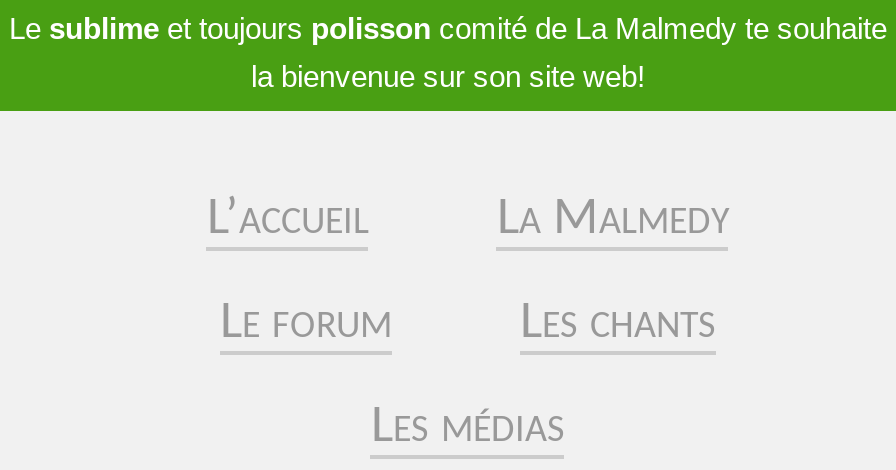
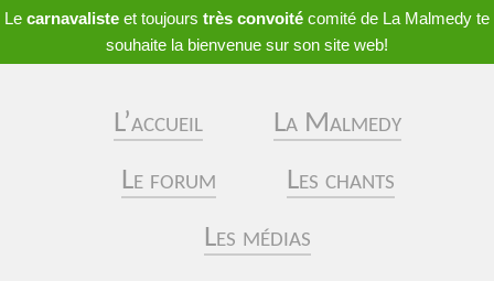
[9,11,887,93] Le sublime et toujours polisson comité de La Malmedy te souhaite | la bienvenue sur son site web! -> [4,9,490,54] Le carnavaliste et toujours très convoité comité de La Malmedy te | souhaite la bienvenue sur son site web!

